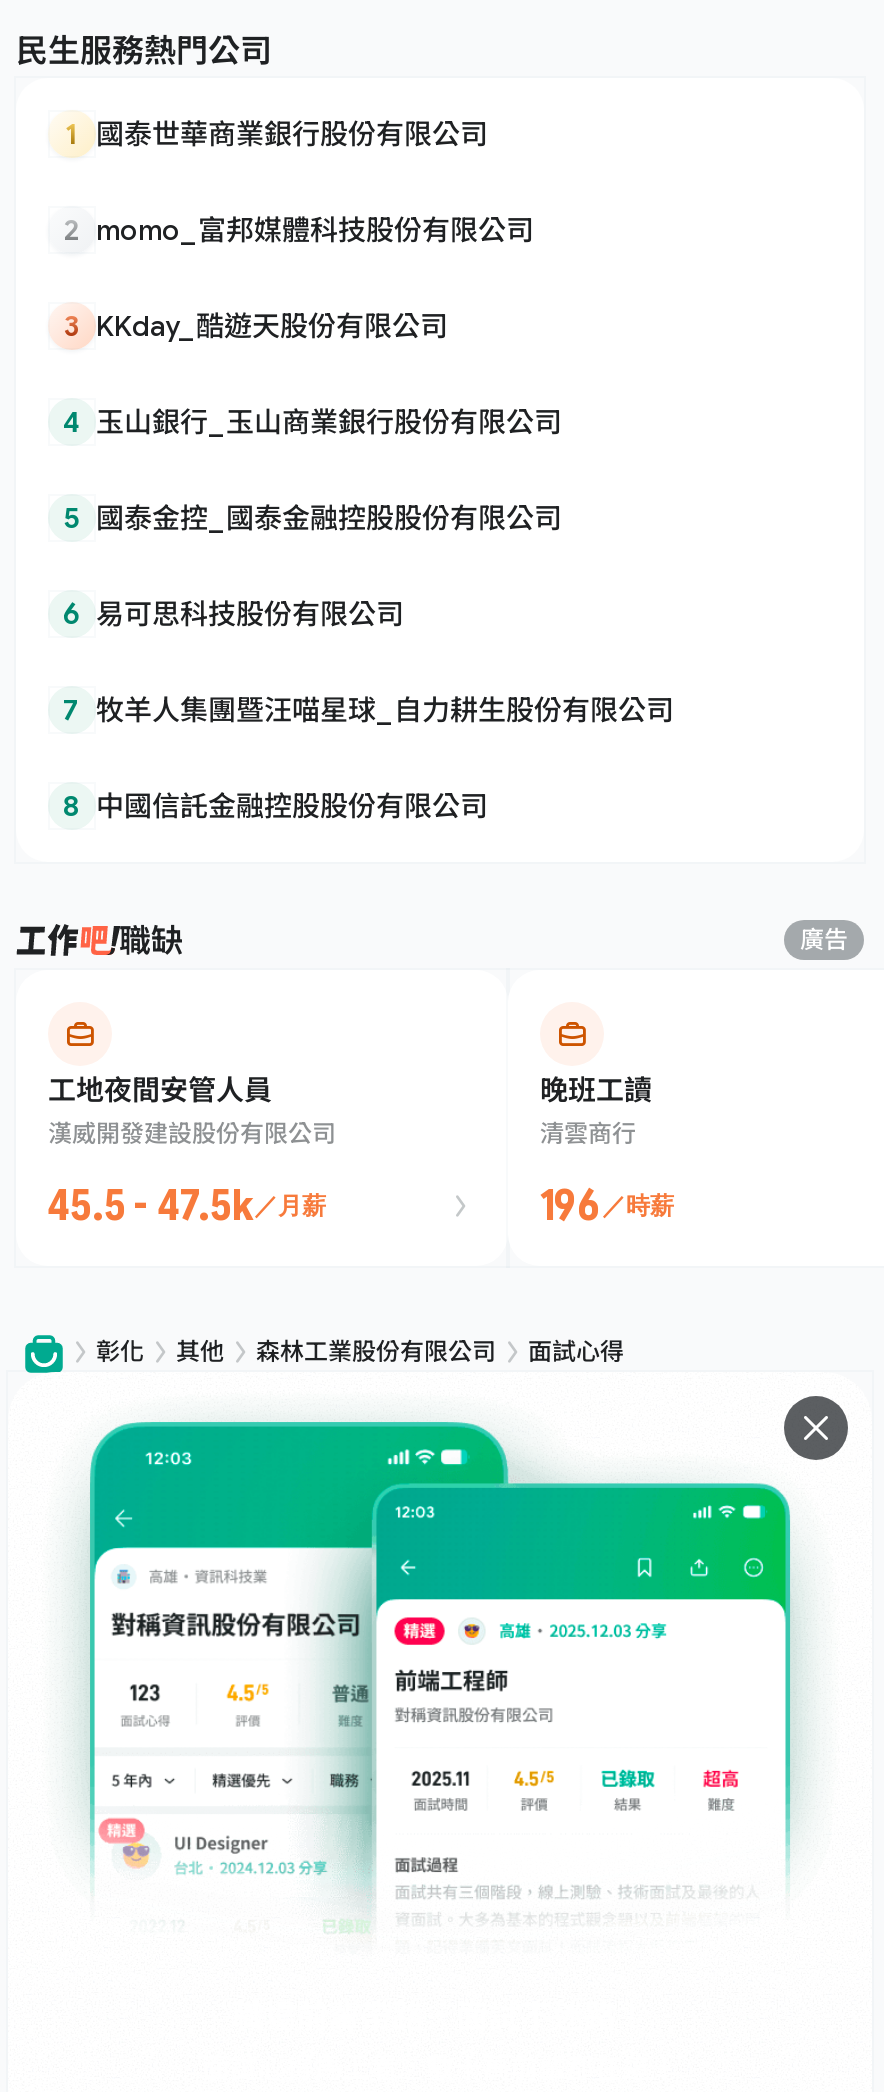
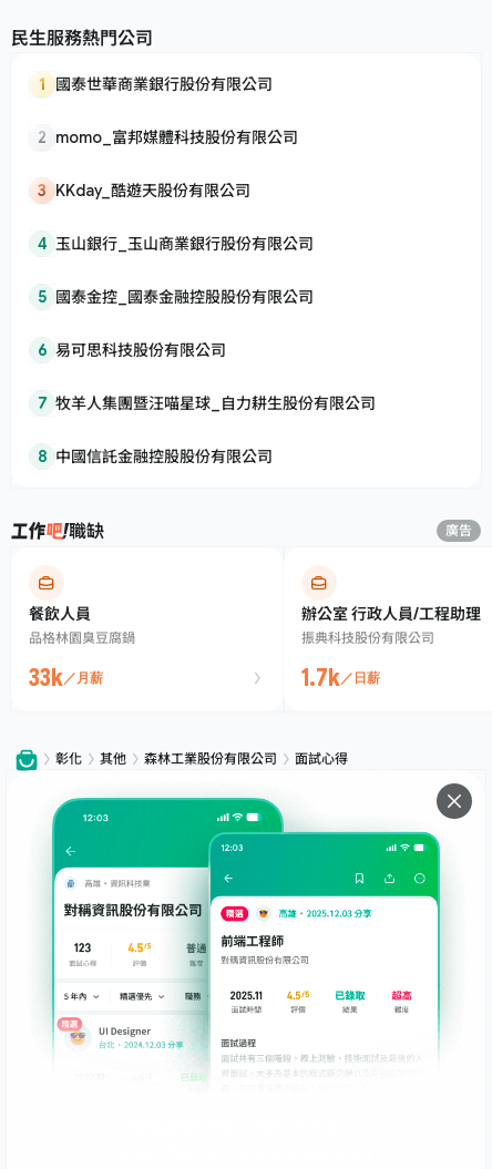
[48,1072,336,1148] 工地夜間安管人員 | 漢威開發建設股份有限公司 -> [29,604,135,646] 餐飲人員 | 品格林園臭豆腐鍋
[540,1072,652,1148] 晚班工讀 | 清雲商行 -> [301,604,481,646] 辦公室 行政人員/工程助理 | 振典科技股份有限公司
[48,1178,326,1232] 45.5 - 47.5k／月薪 -> [29,663,103,692] 33k／月薪
[540,1178,674,1232] 196／時薪 -> [301,663,380,692] 1.7k／日薪

